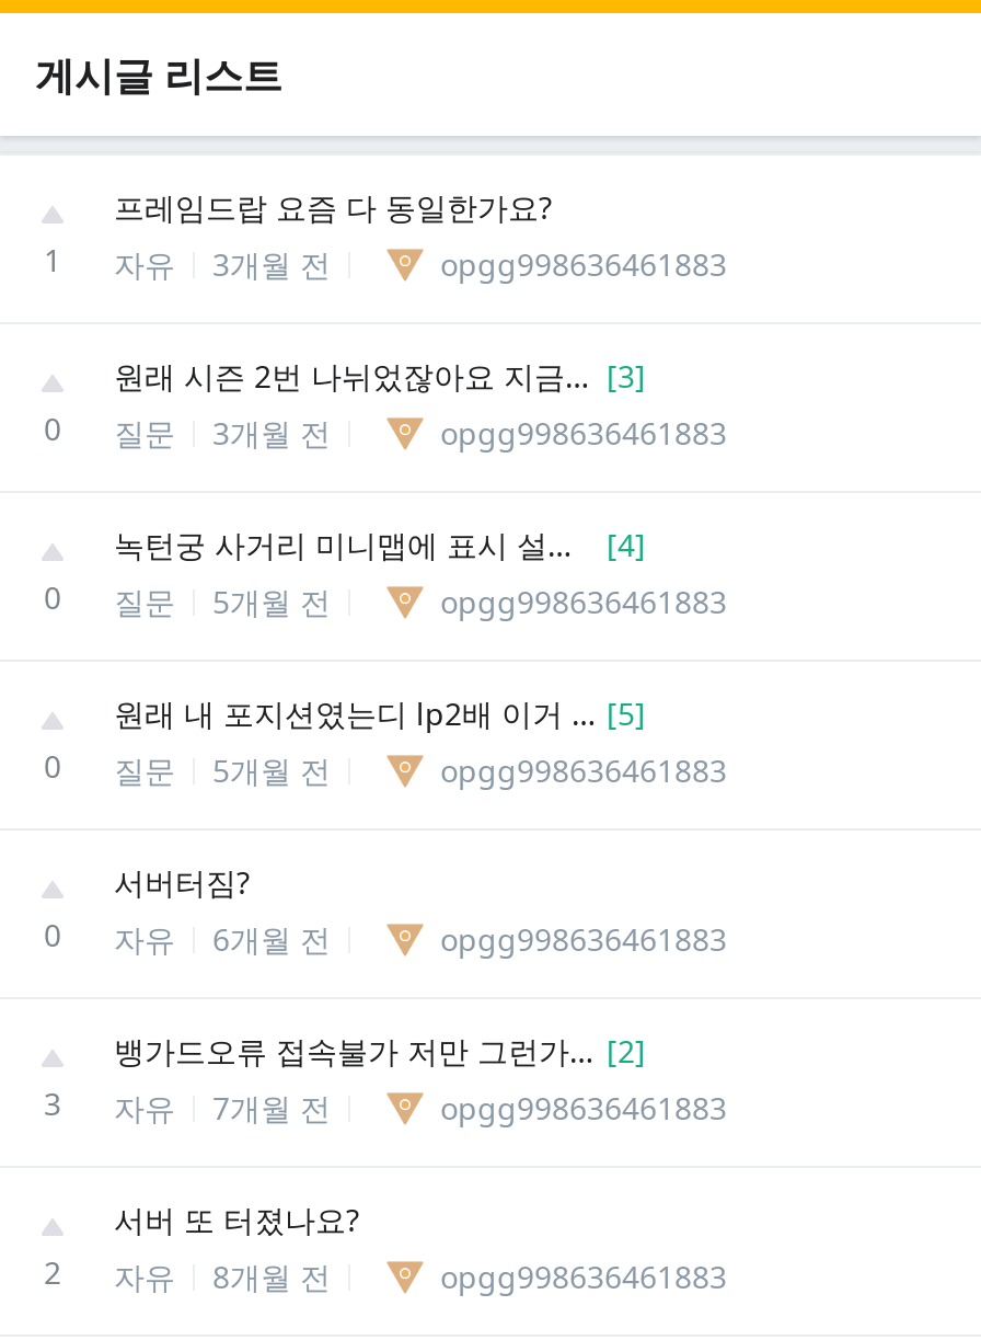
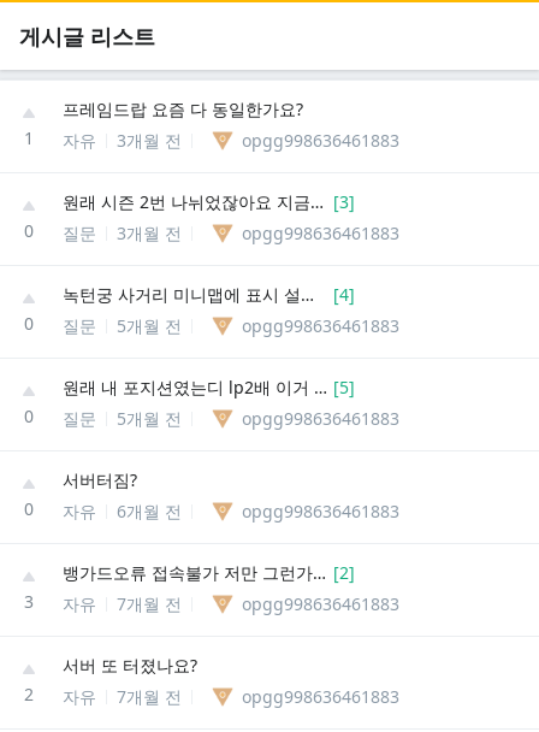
[44,1251,331,1296] 2 자유 8개월 전 -> [24,683,182,707] 2 자유 7개월 전

